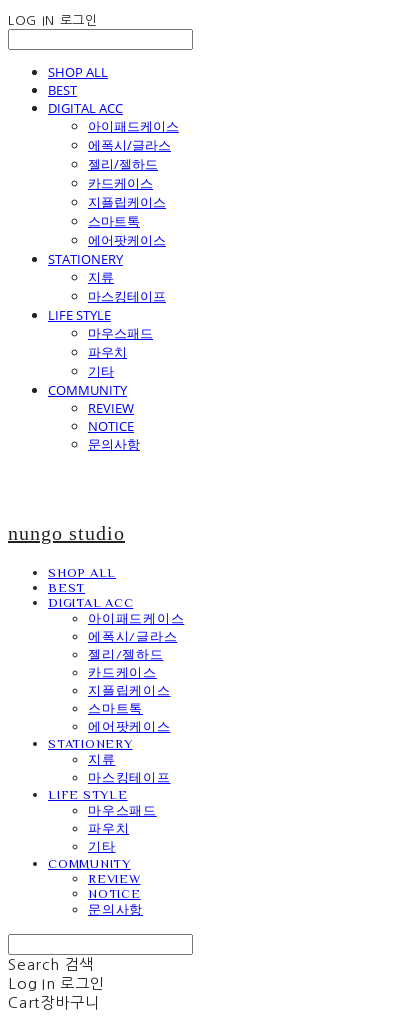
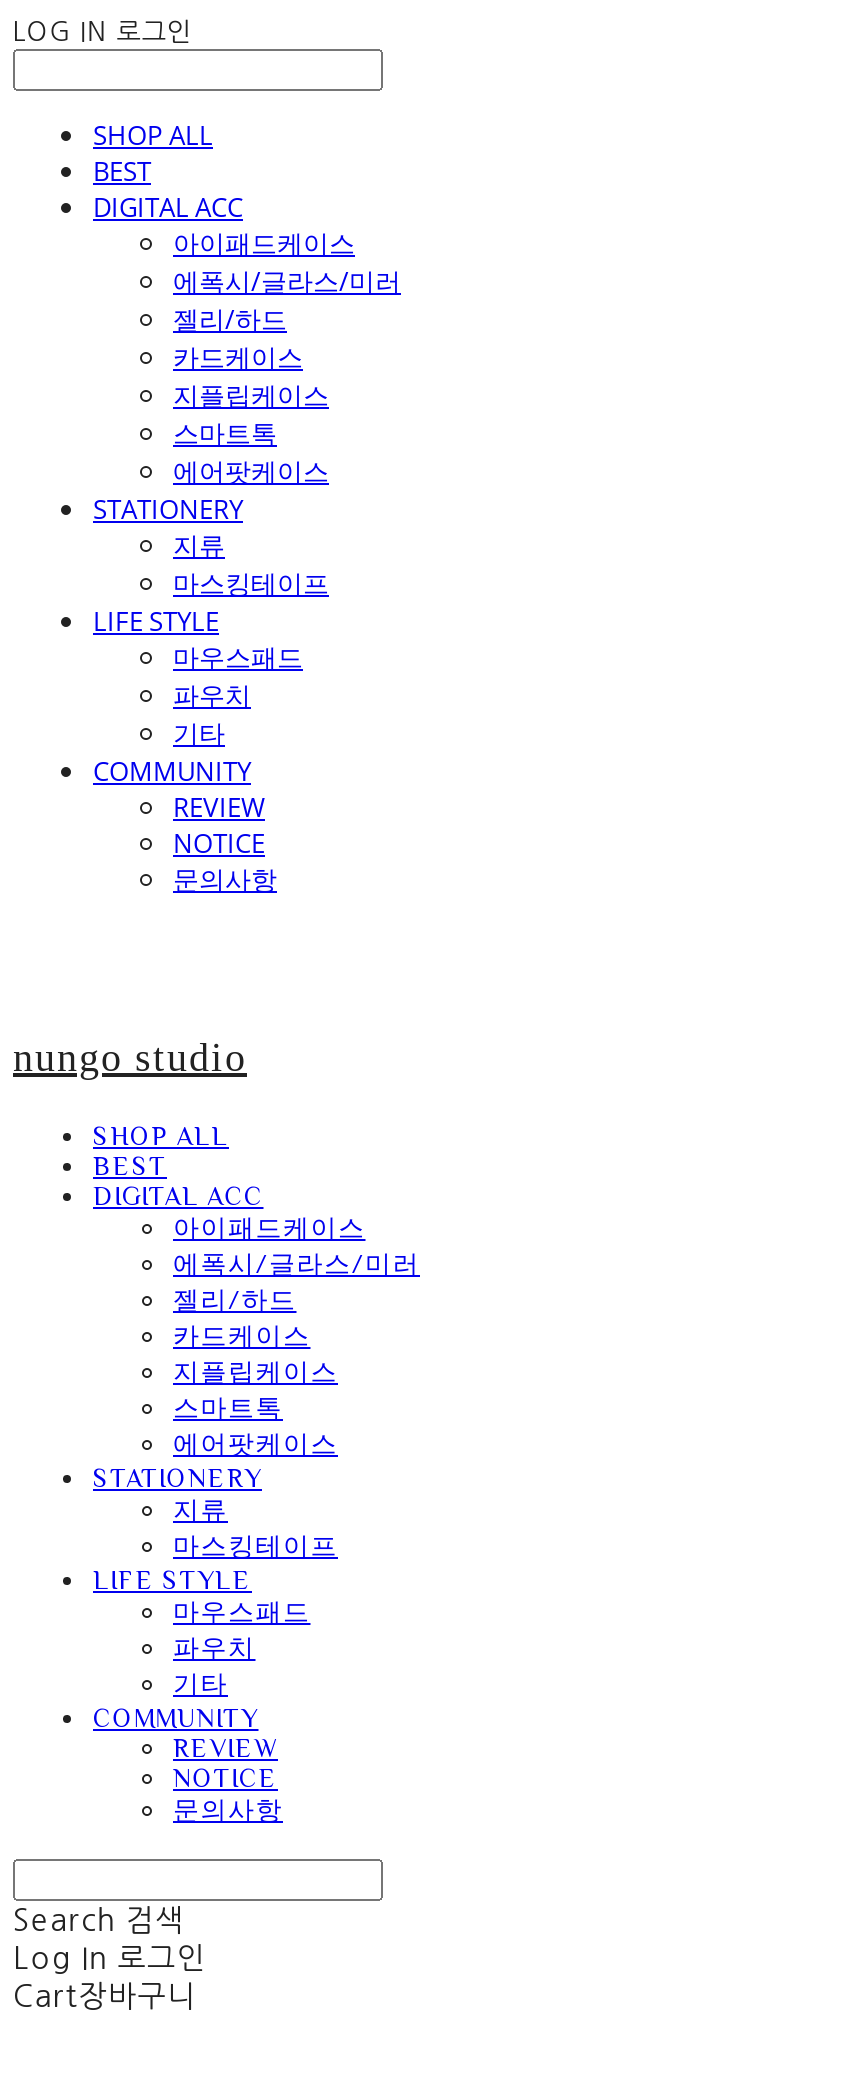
[88,136,171,173] 에폭시/글라스 | 젤리/젤하드 -> [173,263,401,337] 에폭시/글라스/미러 | 젤리/하드
[88,629,177,662] 에폭시/글라스 | 젤리/젤하드 -> [173,1249,420,1315] 에폭시/글라스/미러 | 젤리/하드

